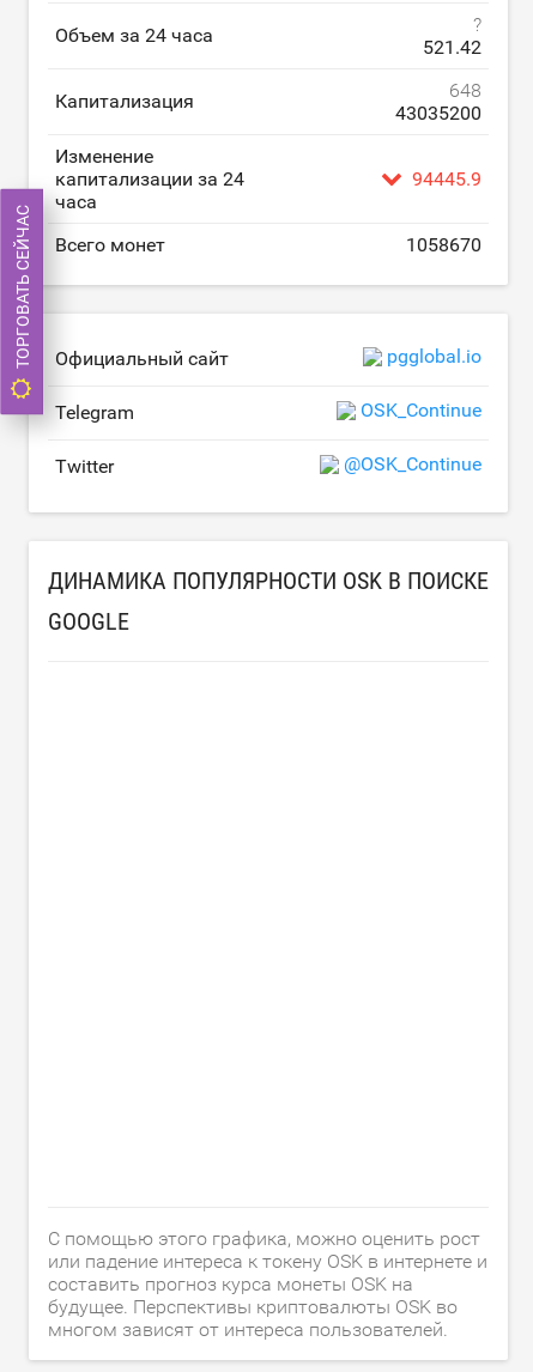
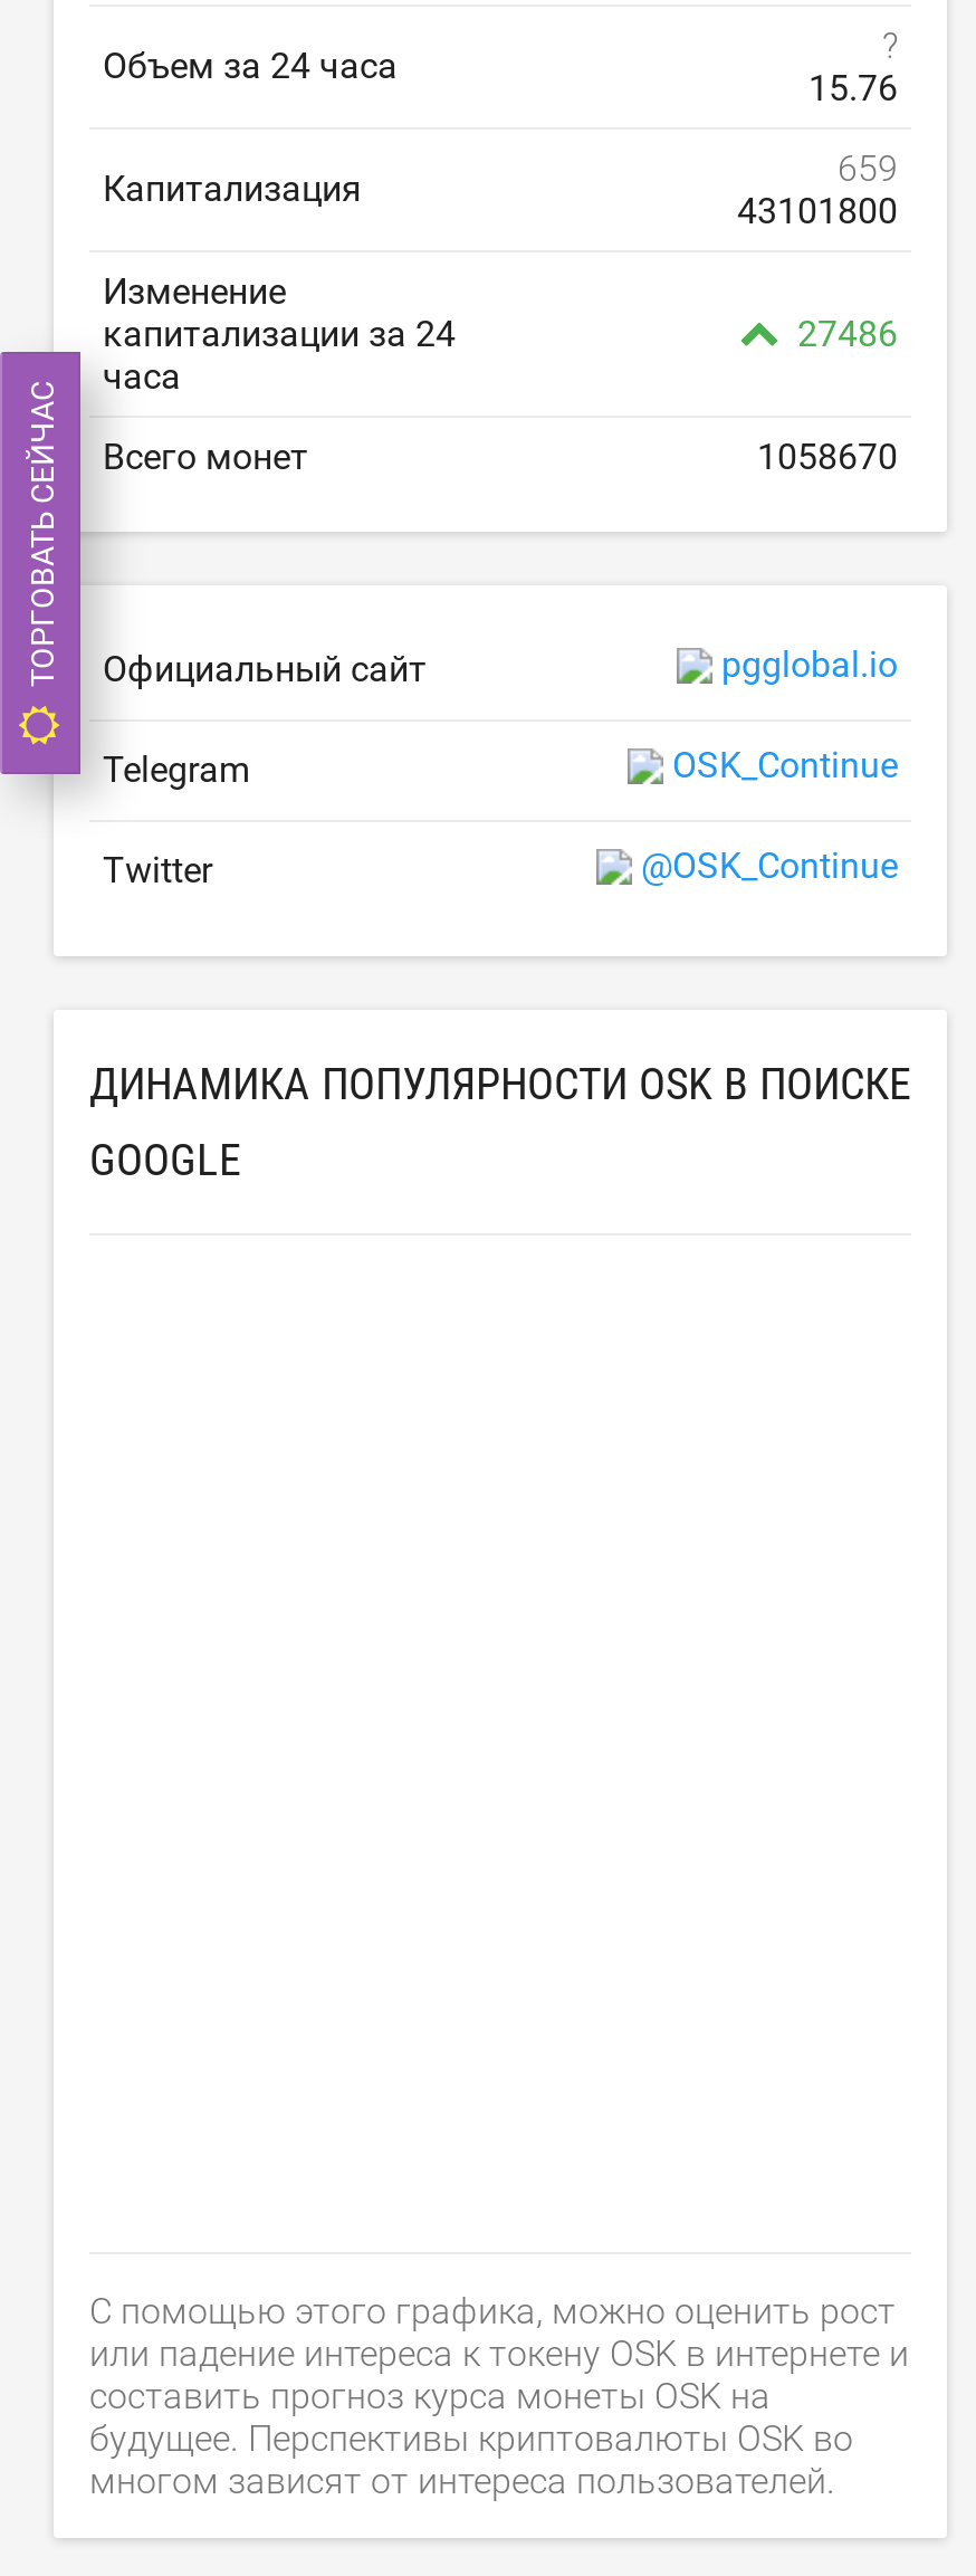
[423,35,481,58] 521.42 -> [808,66,898,108] 15.76
[449,78,481,101] 648 -> [838,146,898,189] 659
[395,101,481,124] 43035200 -> [737,189,898,231] 43101800
[412,167,481,190] 94445.9 -> [797,312,898,354] 27486

